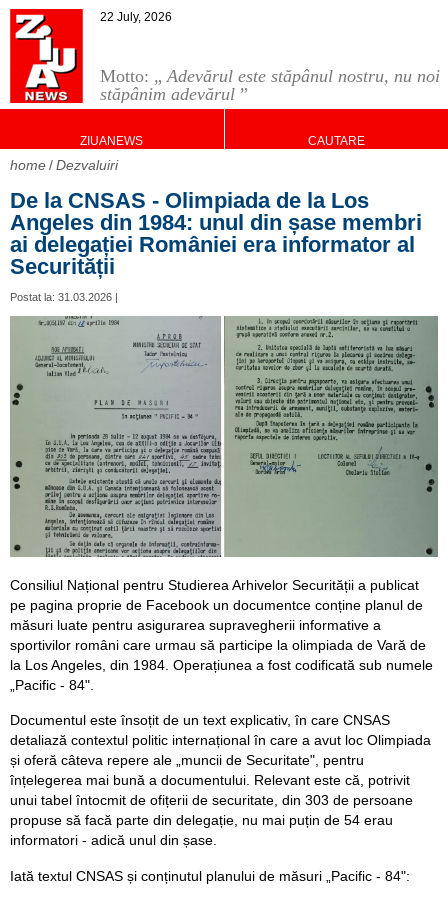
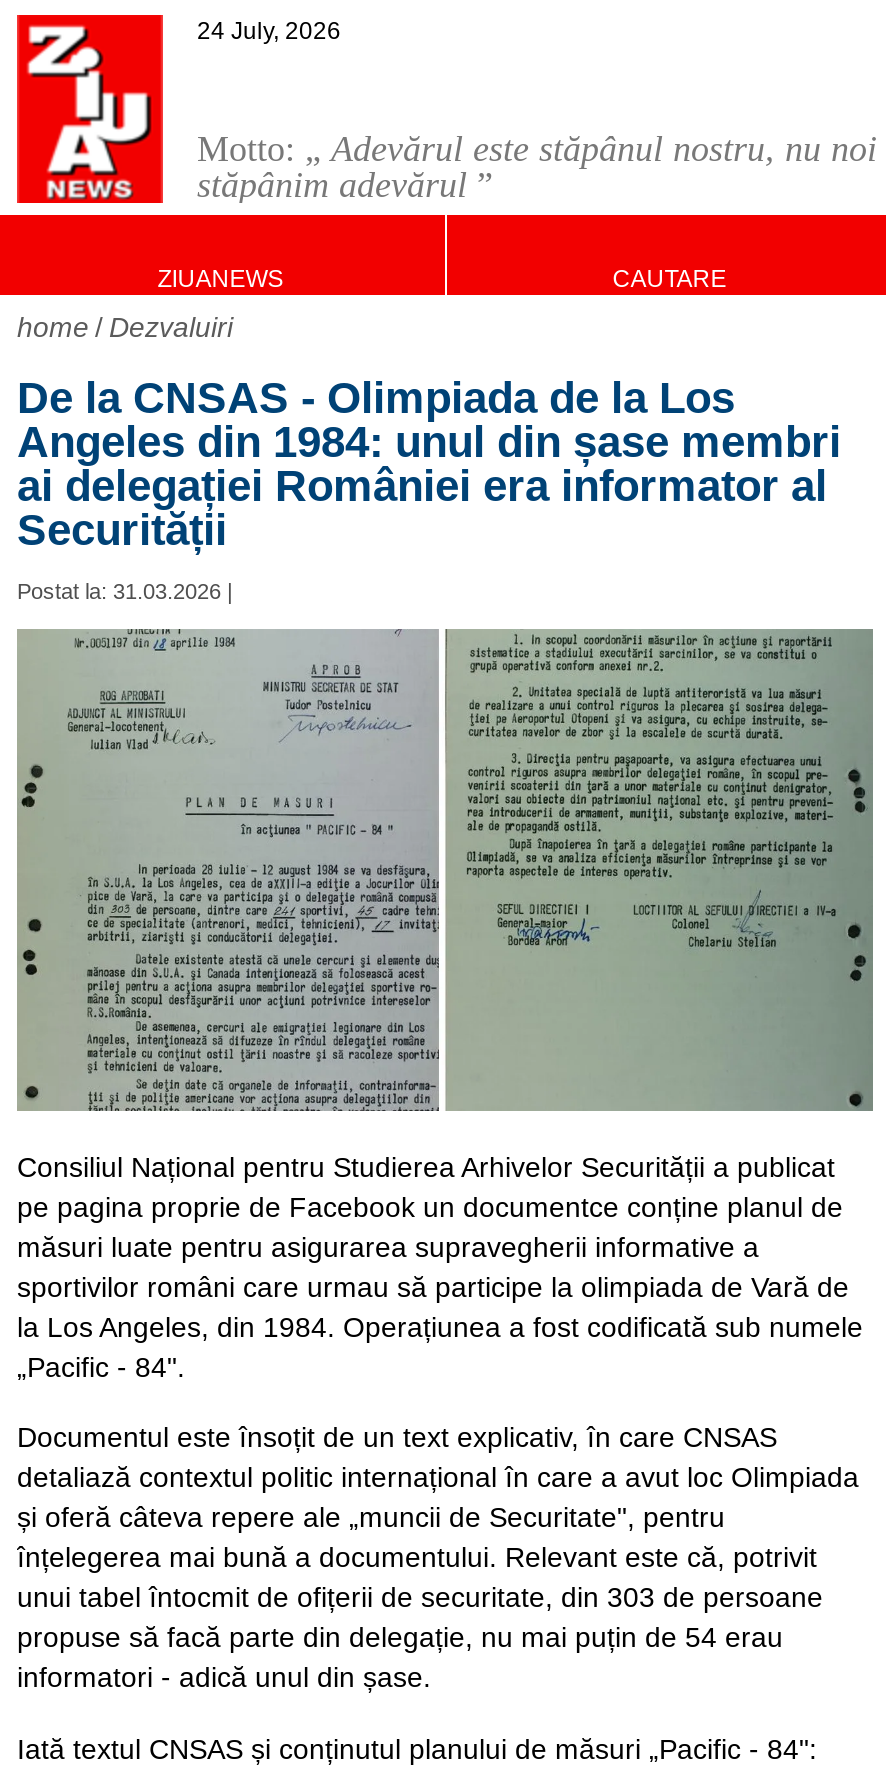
[100,10,172,24] 22 July, 2026 -> [197,17,341,45] 24 July, 2026

